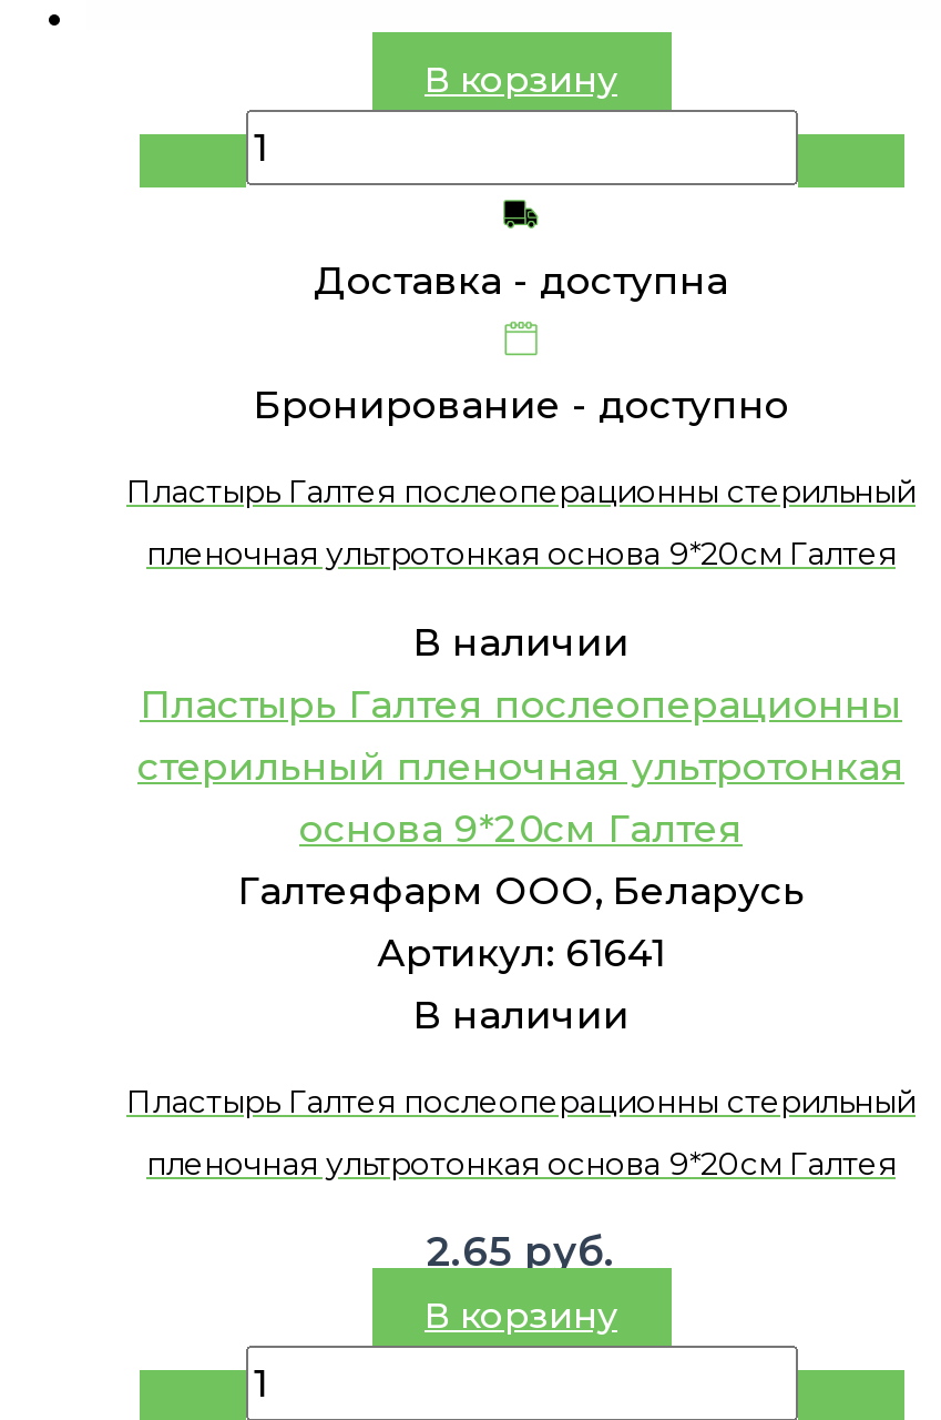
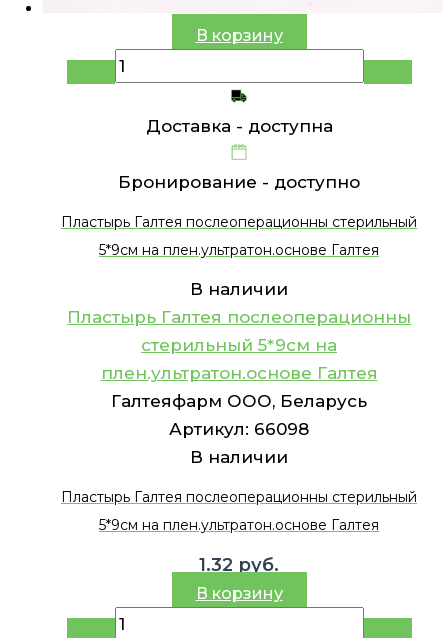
[146,534,896,574] пленочная ультротонкая основа 9*20см Галтея -> [99,241,379,259] 5*9см на плен.ультратон.основе Галтея
[137,744,904,850] стерильный пленочная ультротонкая | основа 9*20см Галтея -> [100,335,377,383] стерильный 5*9см на | плен.ультратон.основе Галтея
[377,930,665,975] Артикул: 61641 -> [169,419,309,439] Артикул: 66098
[146,1145,896,1185] пленочная ультротонкая основа 9*20см Галтея -> [99,516,379,534] 5*9см на плен.ультратон.основе Галтея
[427,1228,615,1277] 2.65 руб. -> [199,553,279,575] 1.32 руб.

